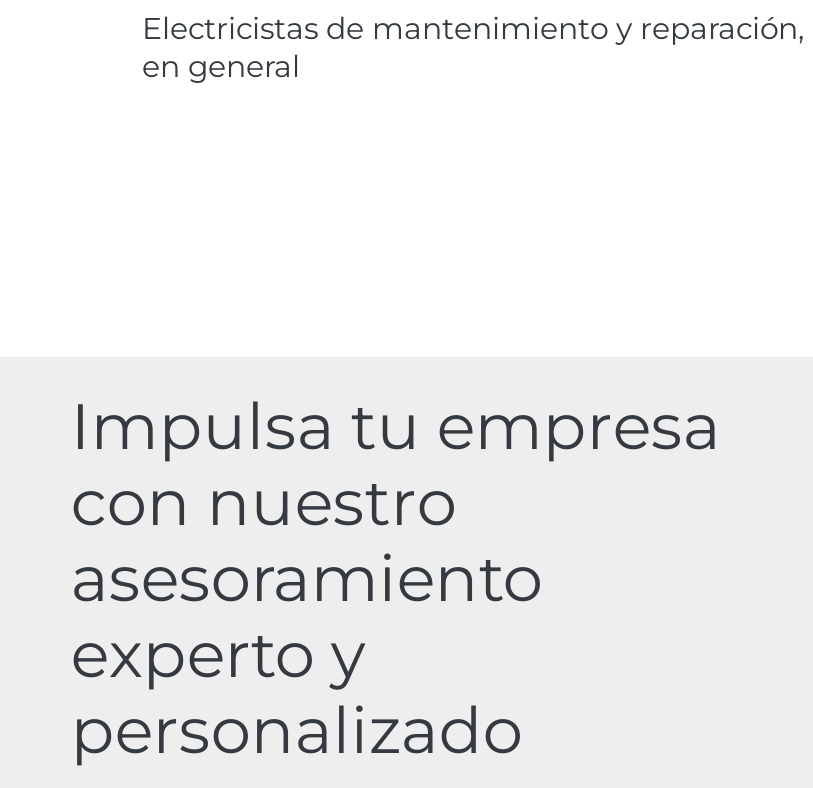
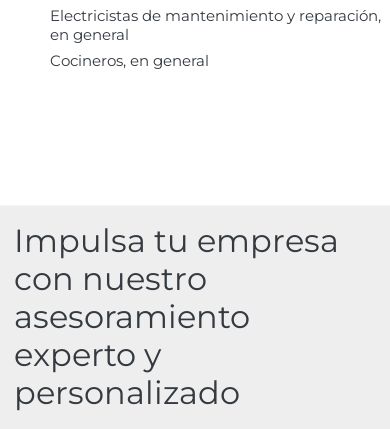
none -> [50,51,209,70] Cocineros, en general

